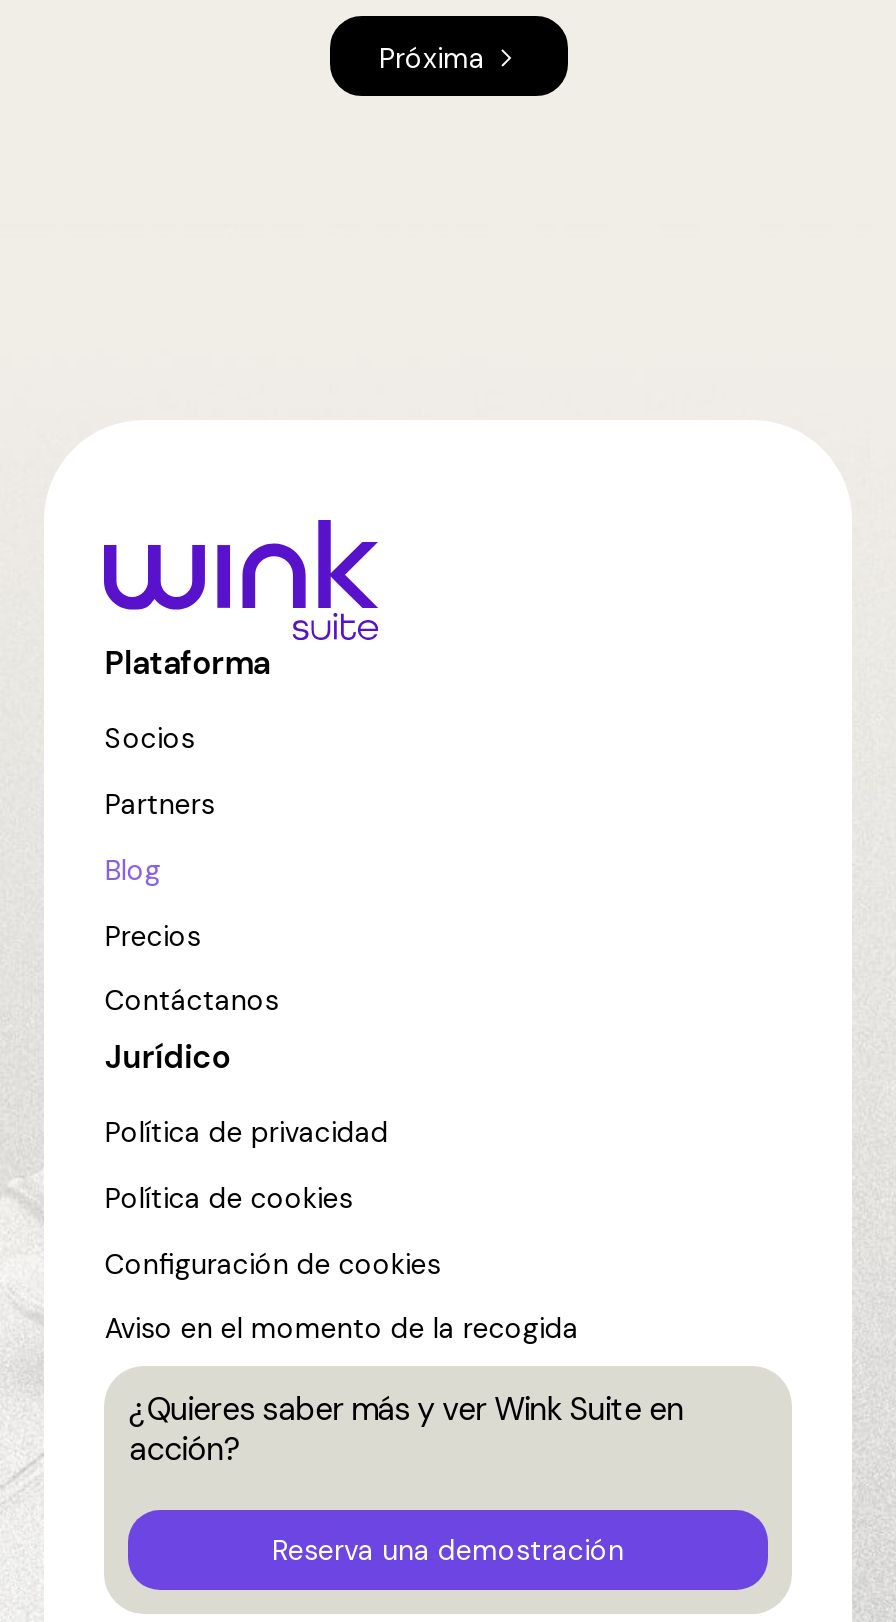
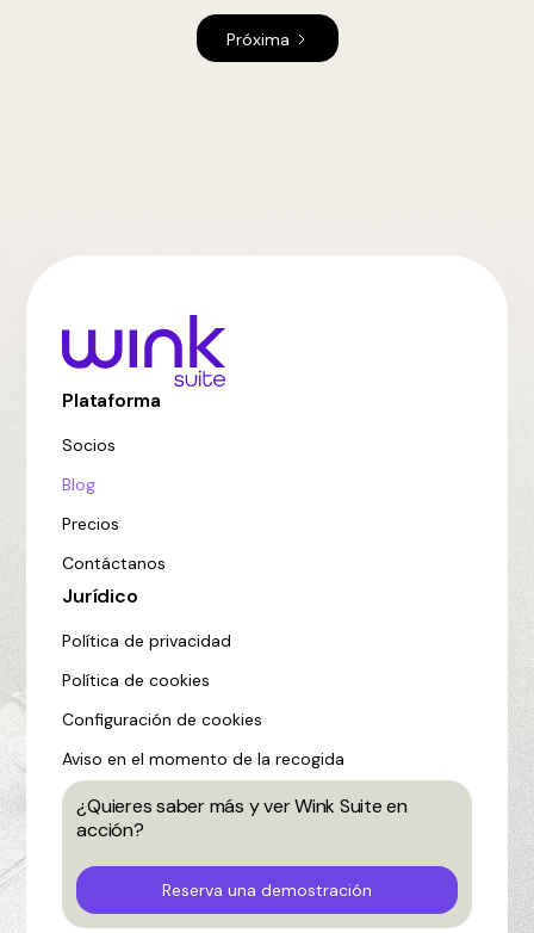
[105,786,215,822] Partners -> none

